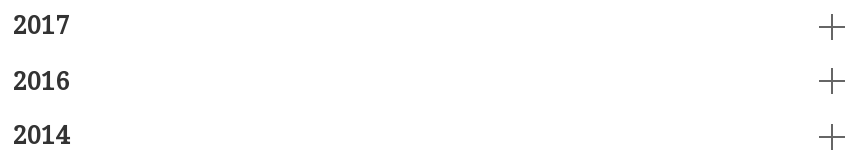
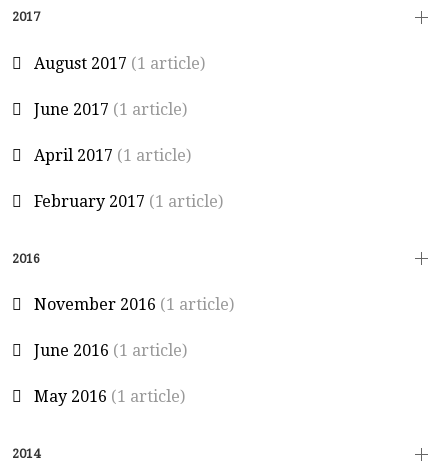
none -> [30,53,223,210] August 2017 (1 article) | June 2017 (1 article) | April 2017 (1 article) | February 2017 (1 article)
none -> [30,295,234,406] November 2016 (1 article) | June 2016 (1 article) | May 2016 (1 article)

